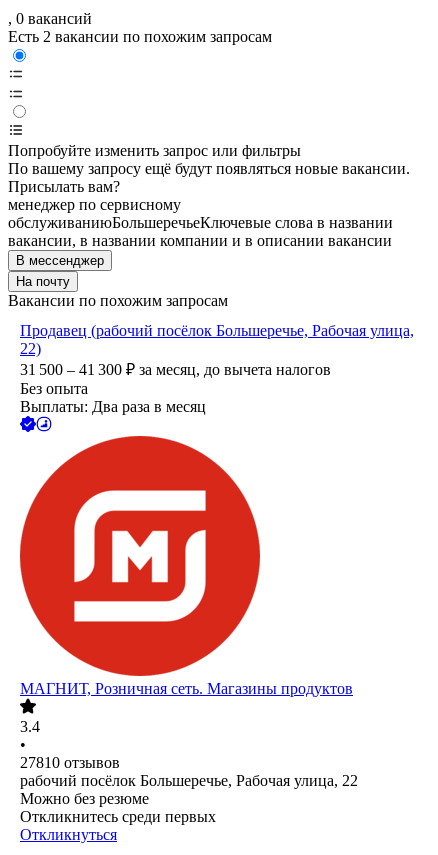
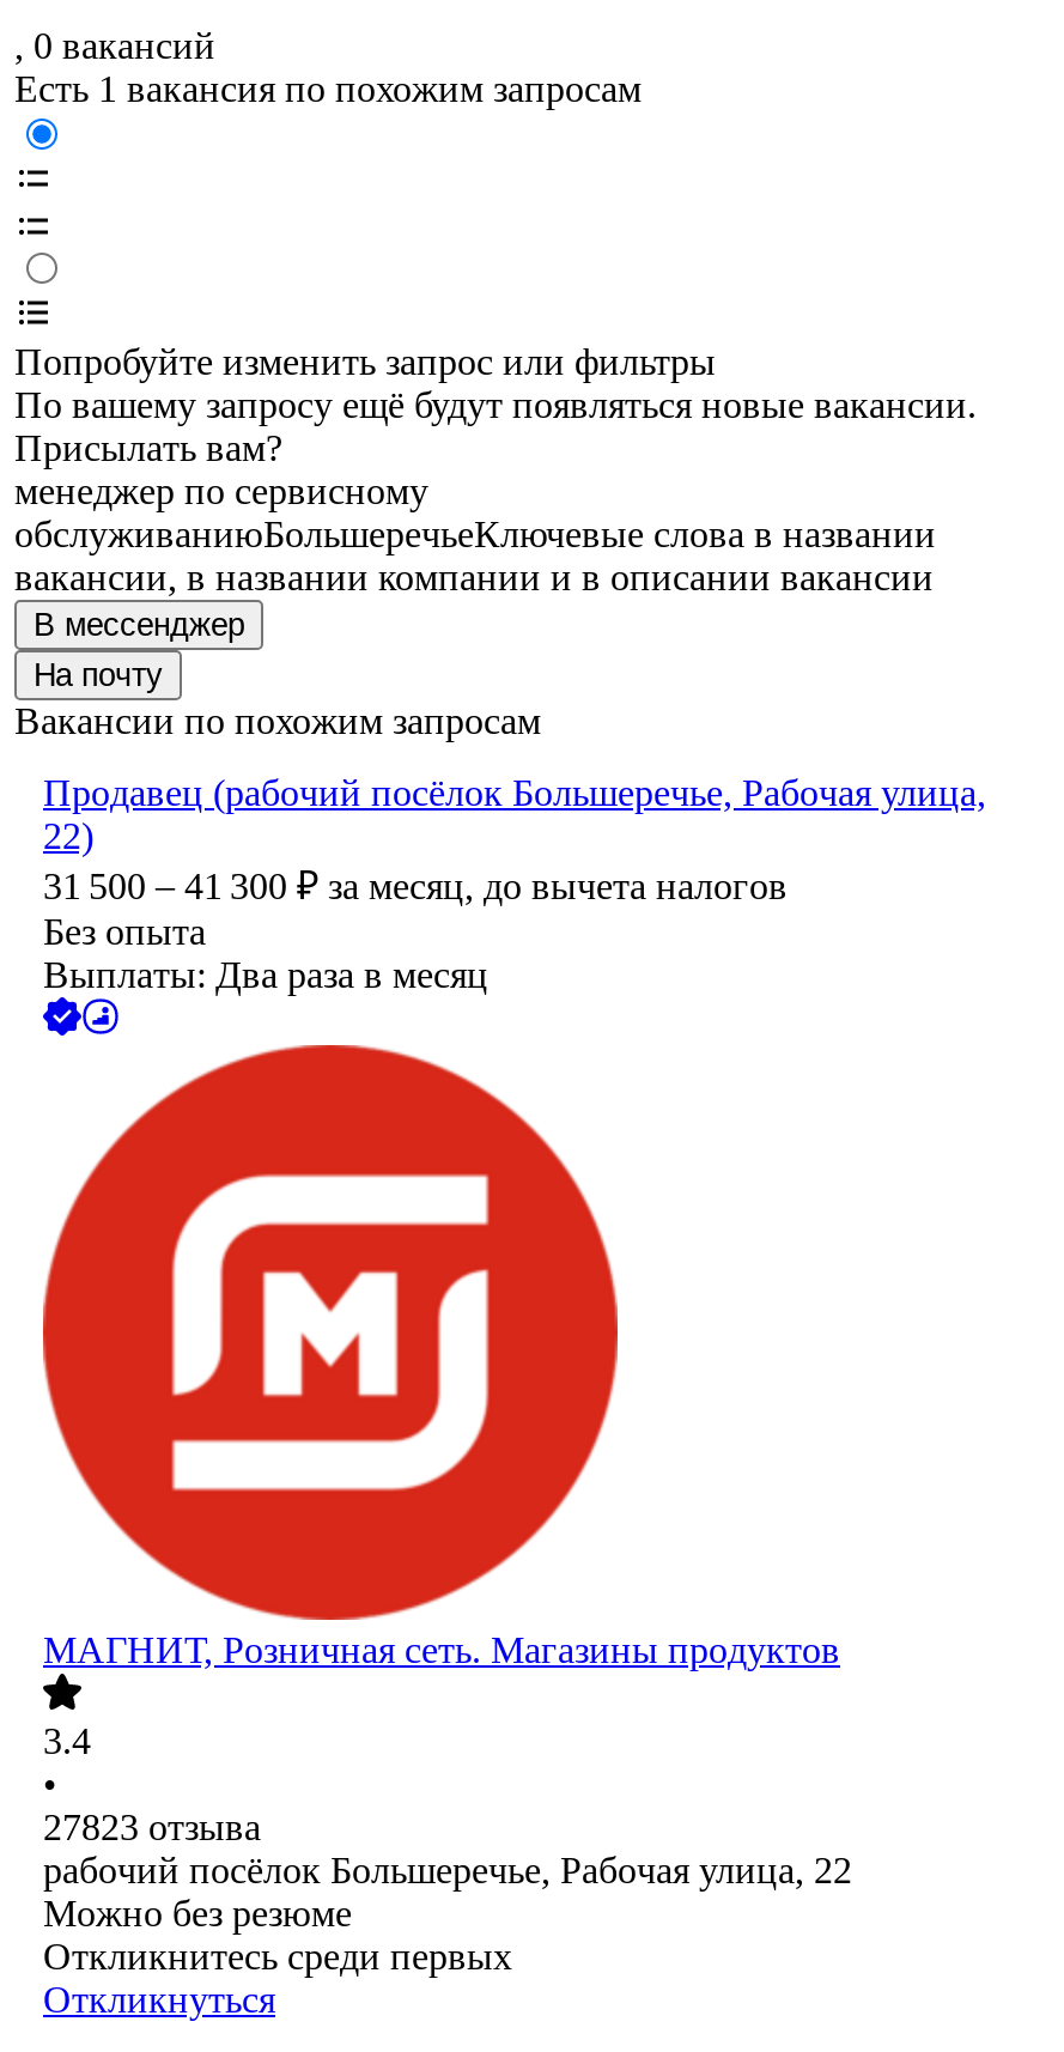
[8,28,272,45] Есть 2 вакансии по похожим запросам -> [14,69,642,110] Есть 1 вакансия по похожим запросам
[20,754,120,771] 27810 отзывов -> [43,1808,261,1848] 27823 отзыва

